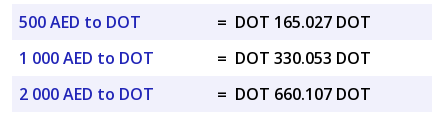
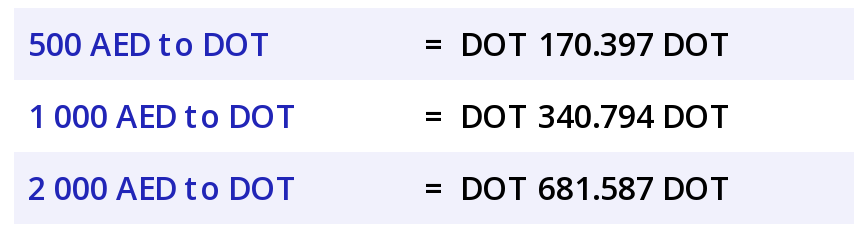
[217,11,371,33] = DOT 165.027 DOT -> [424,22,732,66] = DOT 170.397 DOT
[217,47,371,69] = DOT 330.053 DOT -> [424,94,732,138] = DOT 340.794 DOT
[217,83,371,105] = DOT 660.107 DOT -> [424,166,732,210] = DOT 681.587 DOT

